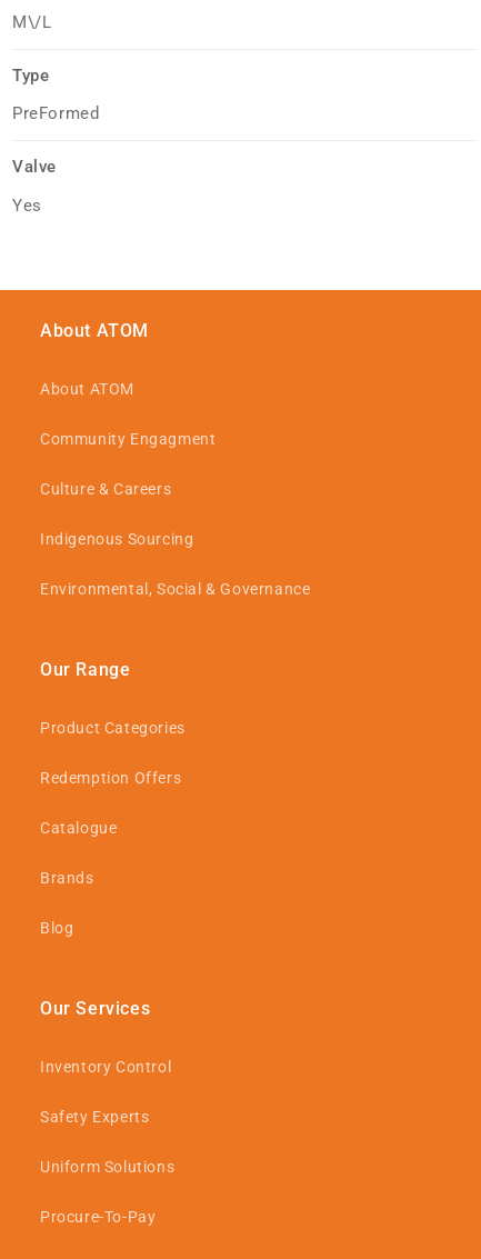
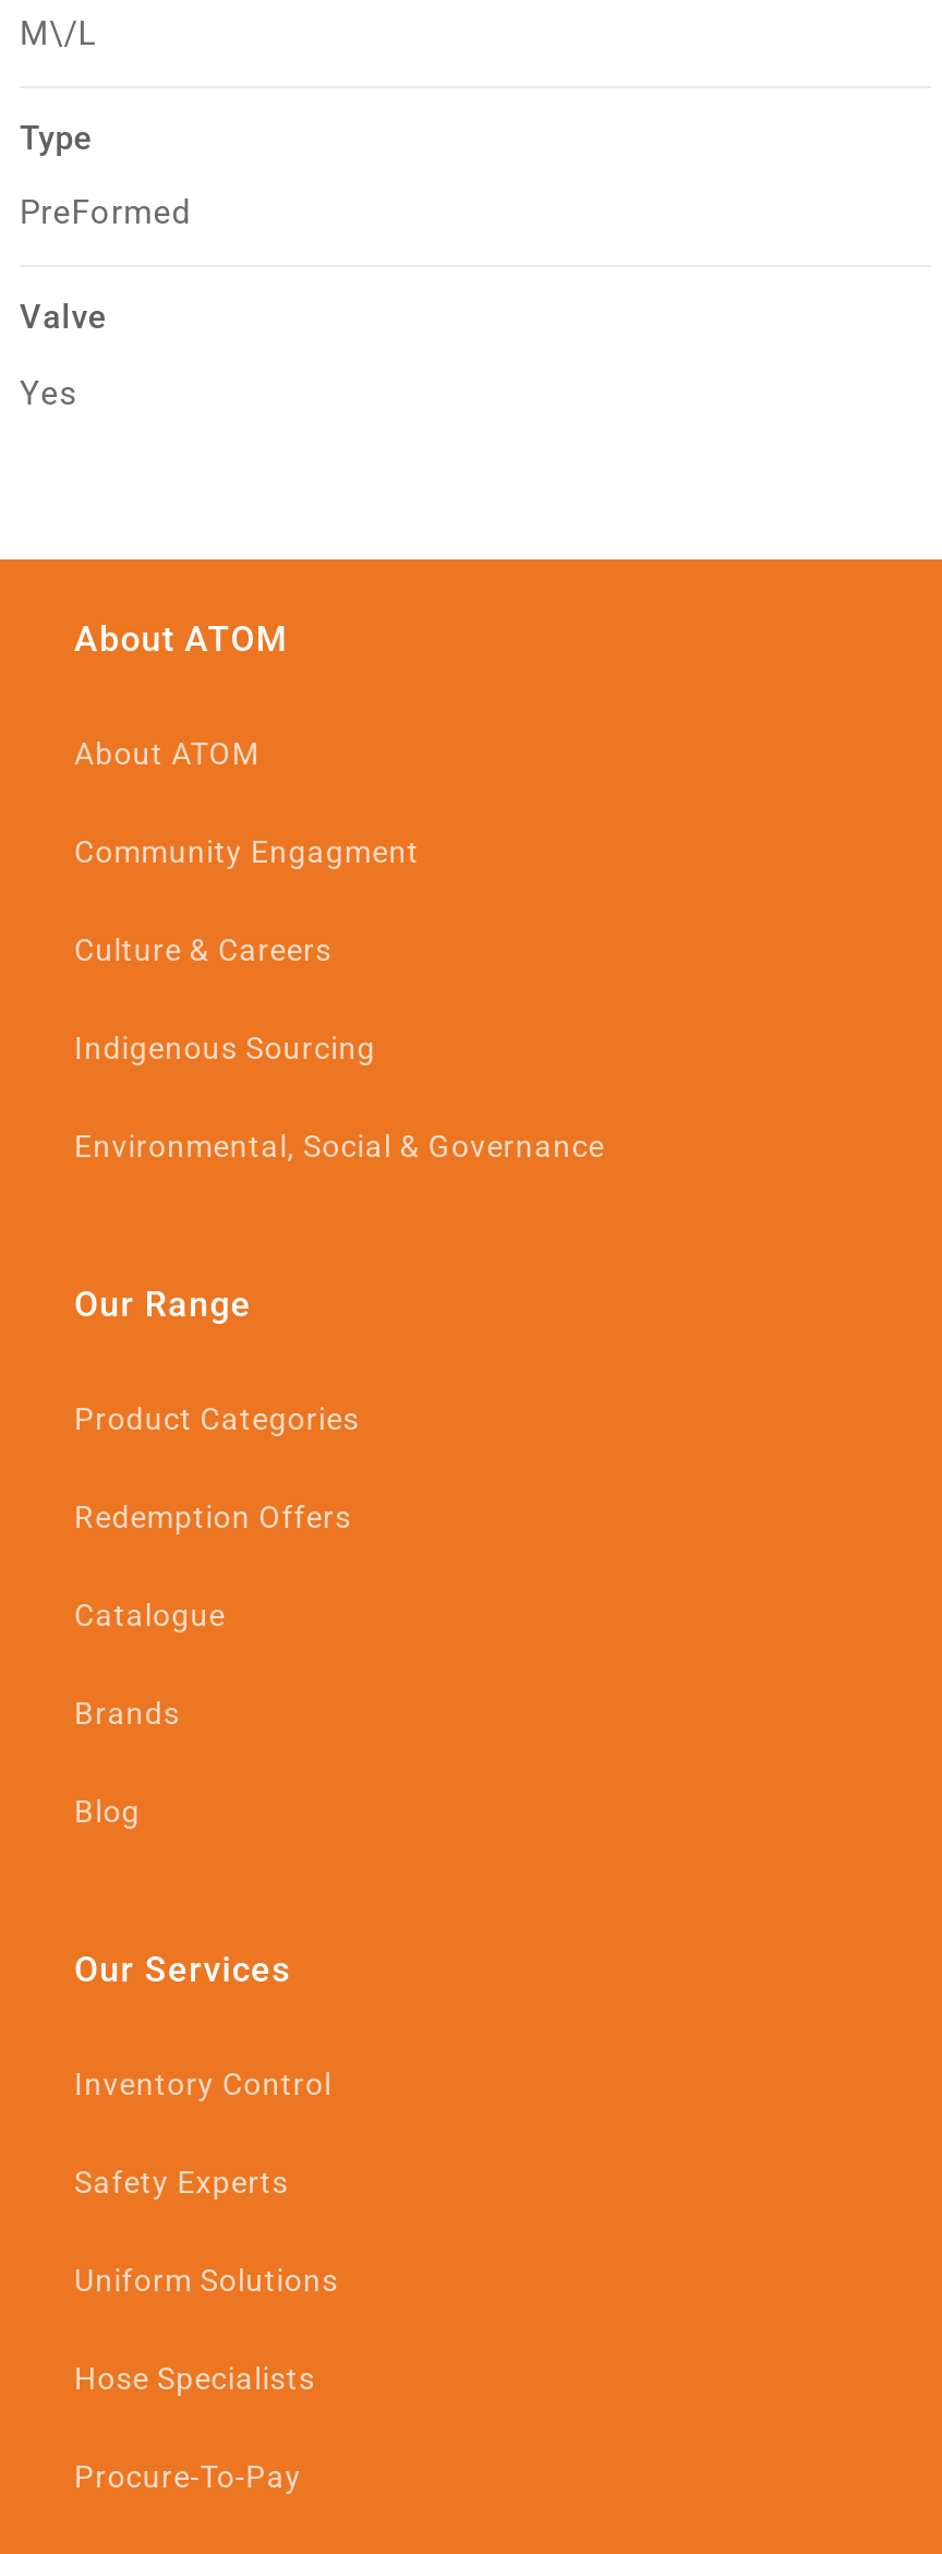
none -> [74,2361,315,2396] Hose Specialists

